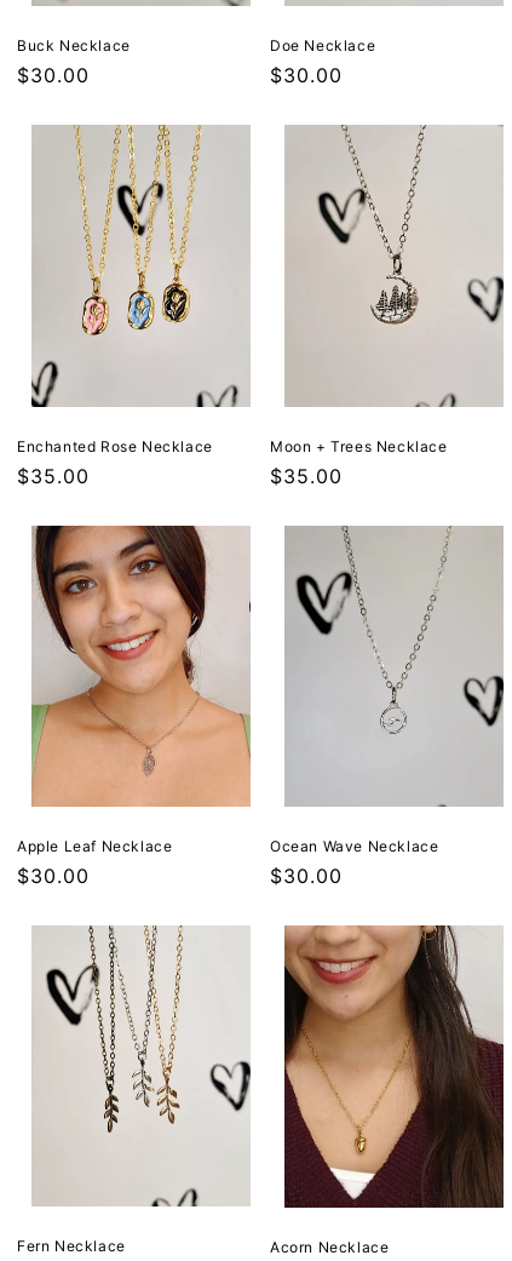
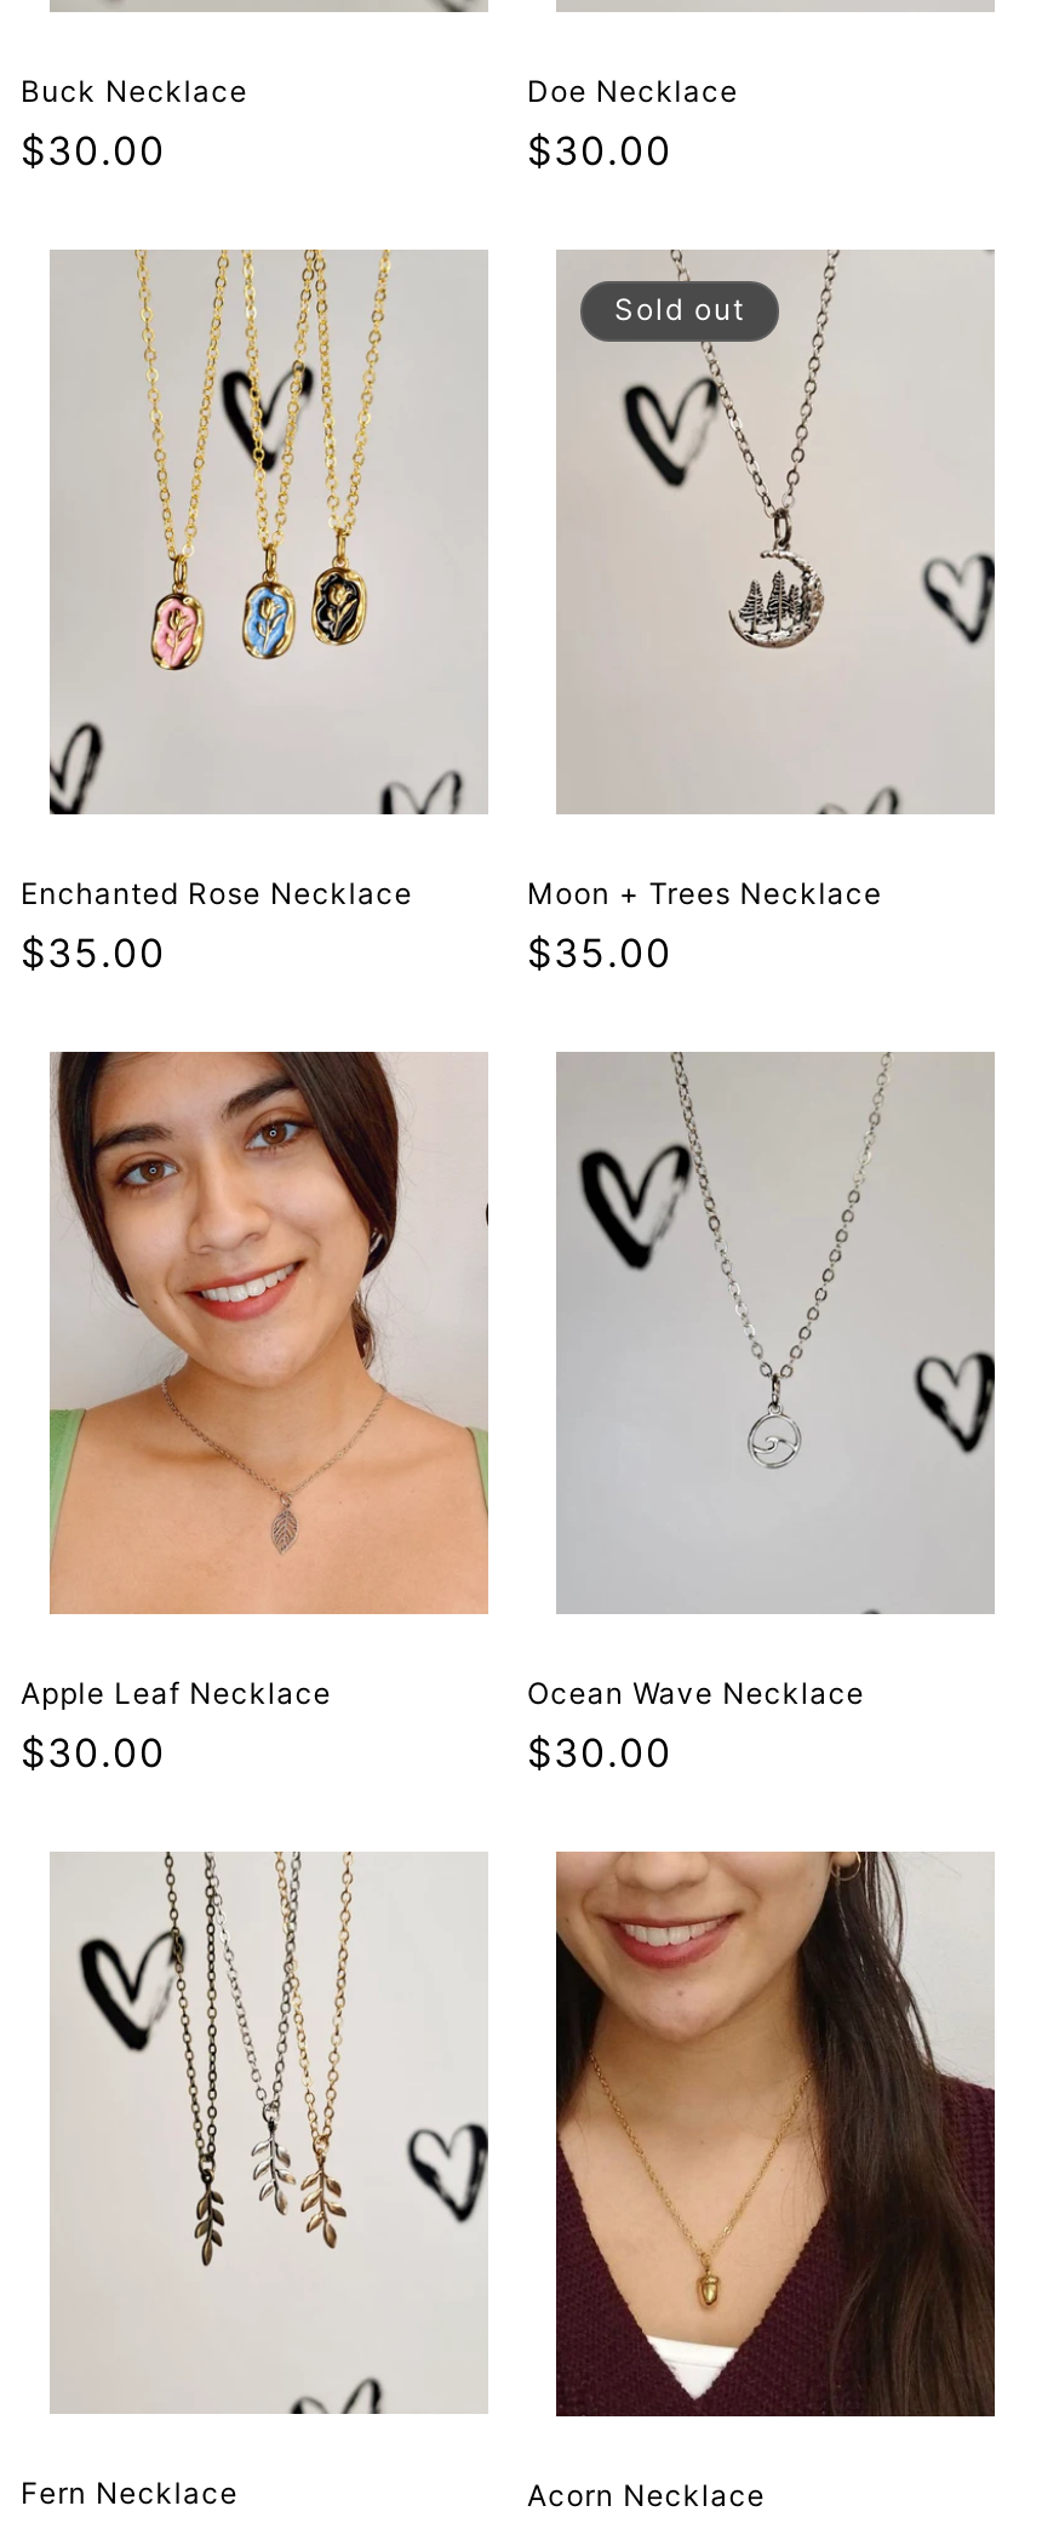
none -> [614,292,745,328] Sold out

